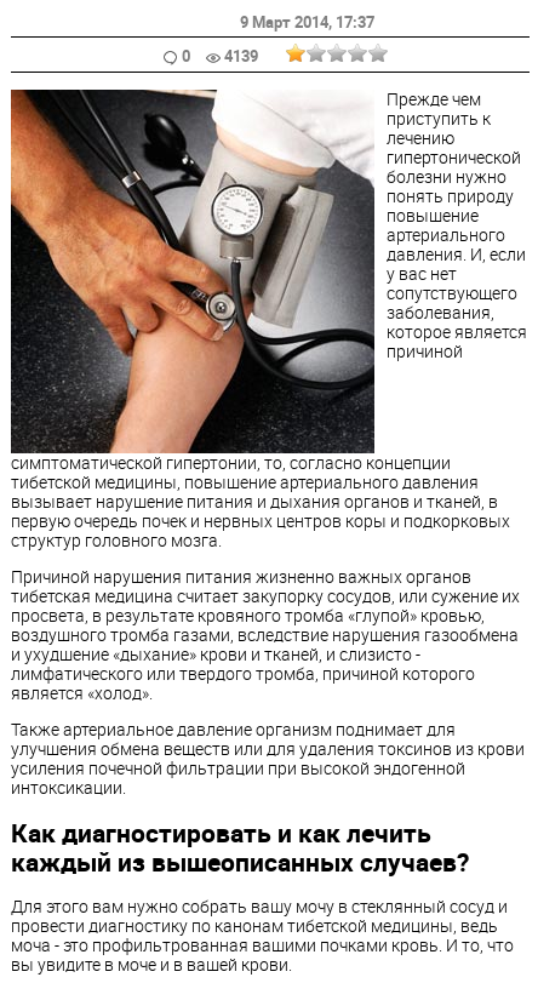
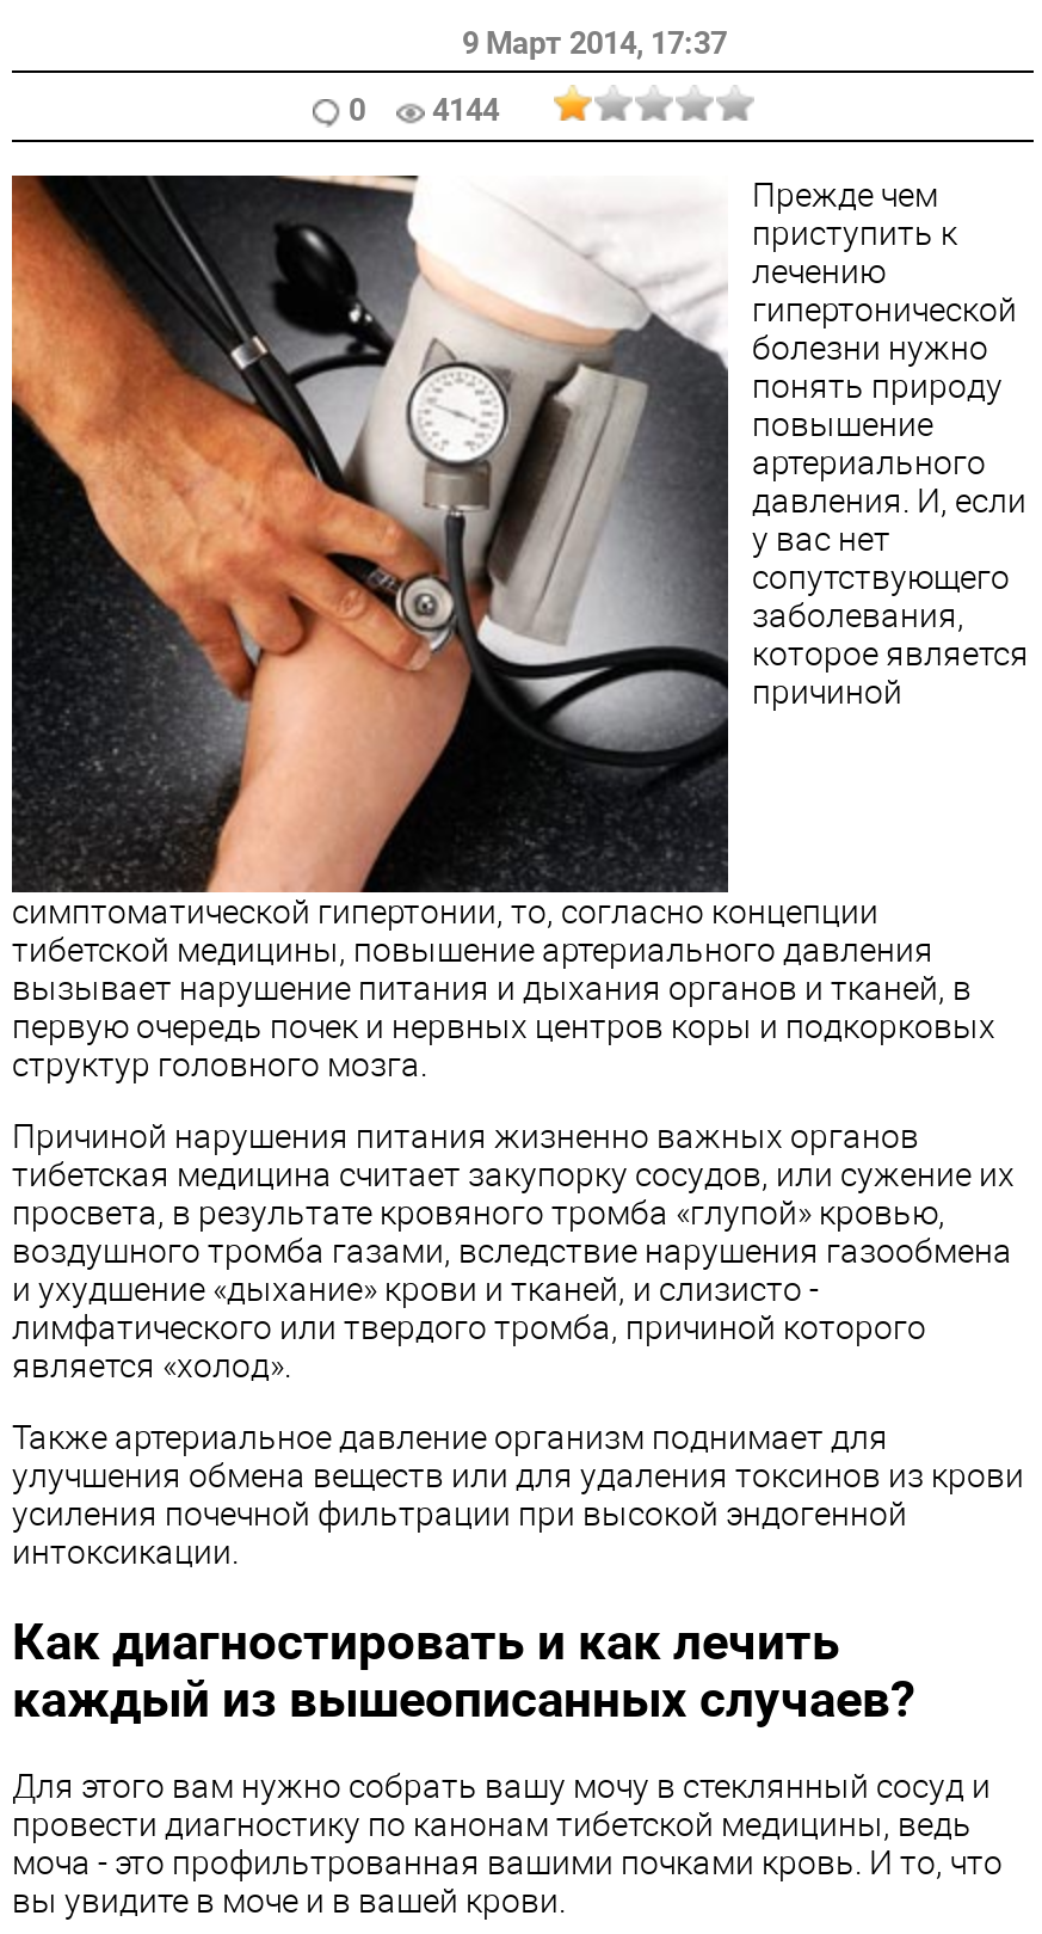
[182,45,262,67] 0 4139 -> [349,87,506,130] 0 4144

